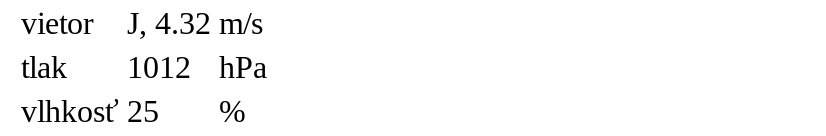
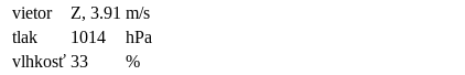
[21,7,263,41] vietor J, 4.32 m/s -> [12,4,150,22] vietor Z, 3.91 m/s
[21,51,267,85] tlak 1012 hPa -> [12,28,152,47] tlak 1014 hPa
[21,95,159,129] vlhkosť 25 -> [12,52,88,71] vlhkosť 33

